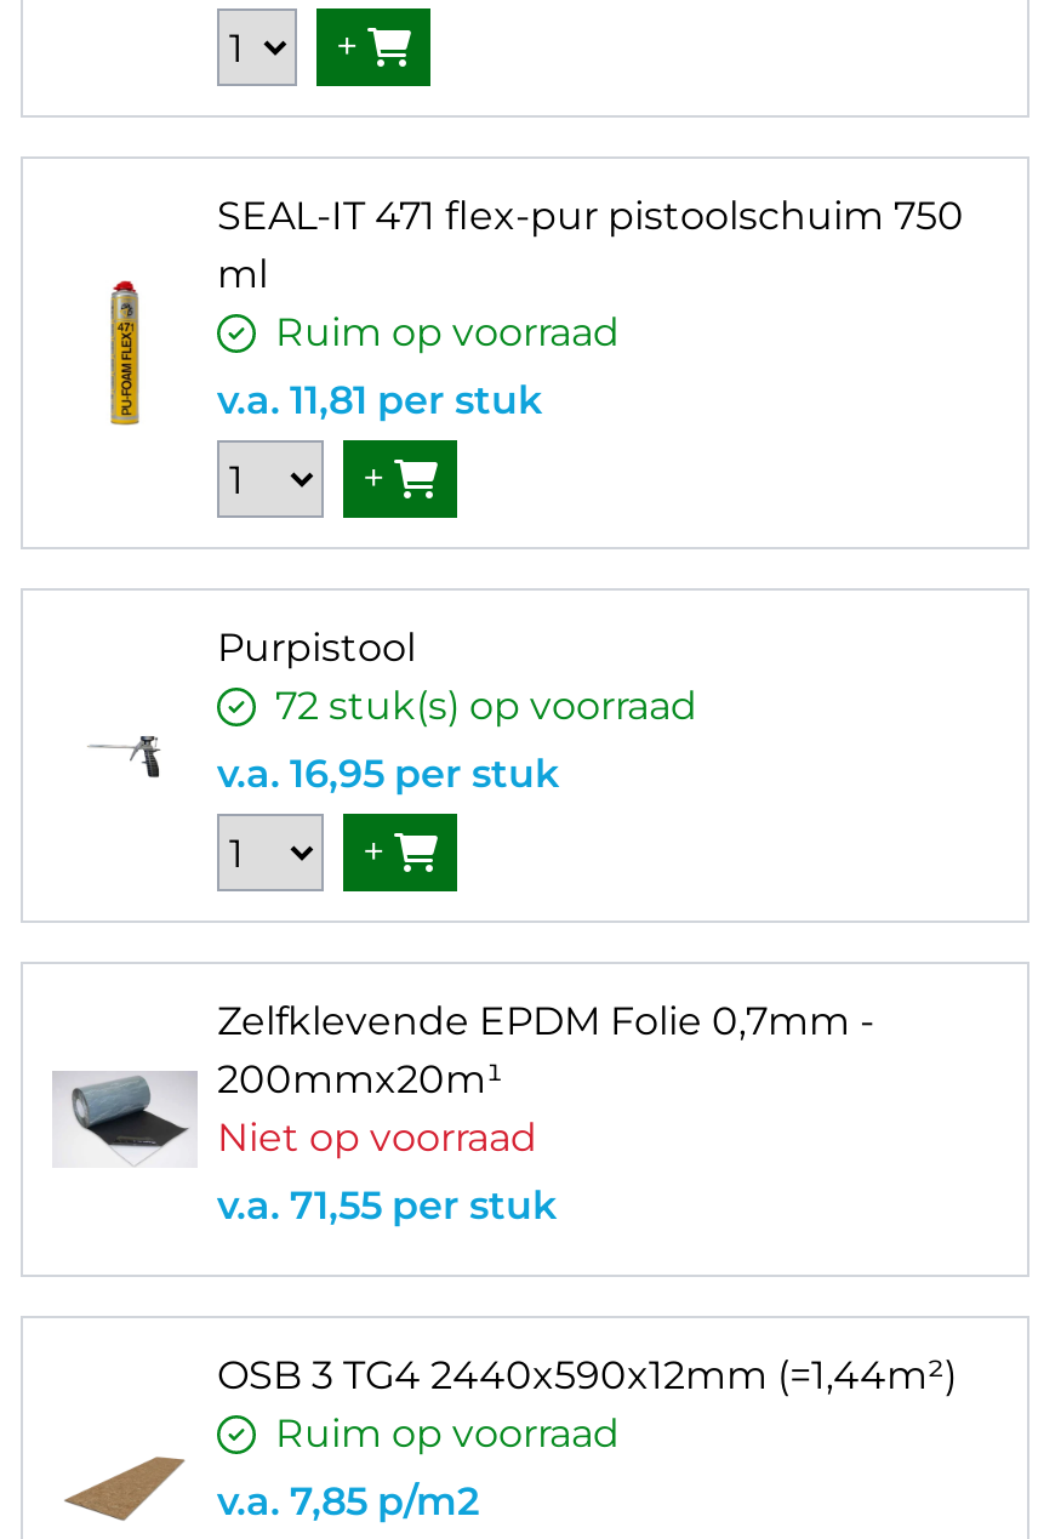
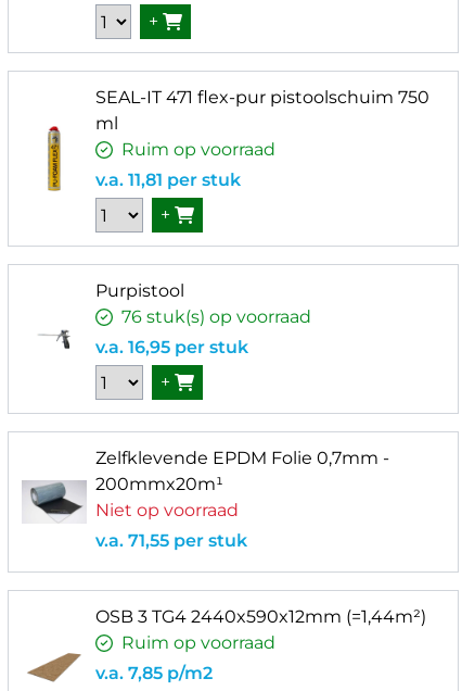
[275,684,697,730] 72 stuk(s) op voorraad -> [121,307,311,327] 76 stuk(s) op voorraad

